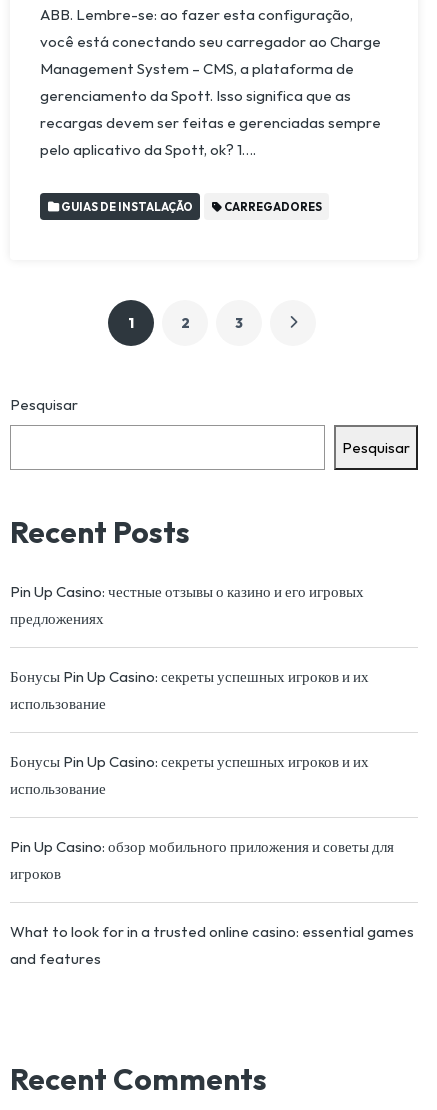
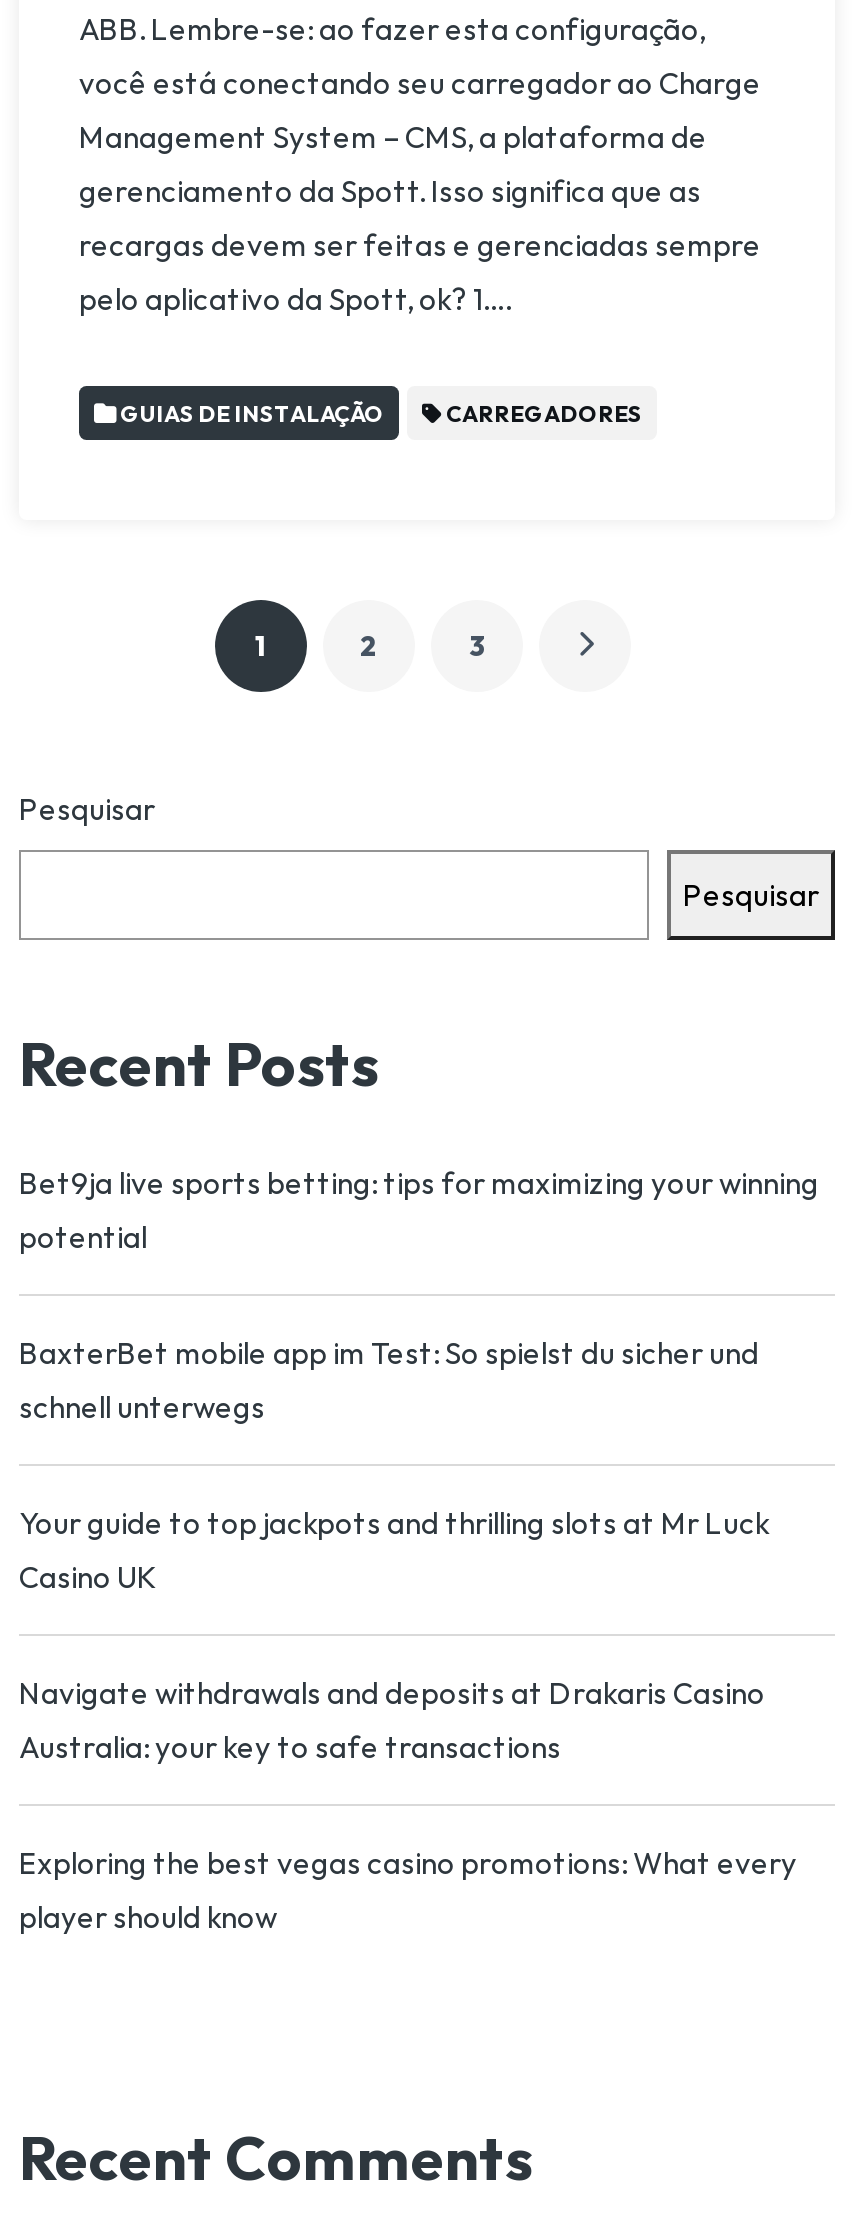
[10,581,364,627] Pin Up Casino: честные отзывы о казино и его игровых | предложениях -> [19,1163,819,1255] Bet9ja live sports betting: tips for maximizing your winning | potential
[10,666,369,712] Бонусы Pin Up Casino: секреты успешных игроков и их | использование -> [19,1333,759,1425] BaxterBet mobile app im Test: So spielst du sicher und | schnell unterwegs
[10,751,369,797] Бонусы Pin Up Casino: секреты успешных игроков и их | использование -> [19,1503,769,1595] Your guide to top jackpots and thrilling slots at Mr Luck | Casino UK
[10,836,394,882] Pin Up Casino: обзор мобильного приложения и советы для | игроков -> [19,1673,765,1765] Navigate withdrawals and deposits at Drakaris Casino | Australia: your key to safe transactions
[10,921,414,967] What to look for in a trusted online casino: essential games | and features -> [19,1843,797,1935] Exploring the best vegas casino promotions: What every | player should know

